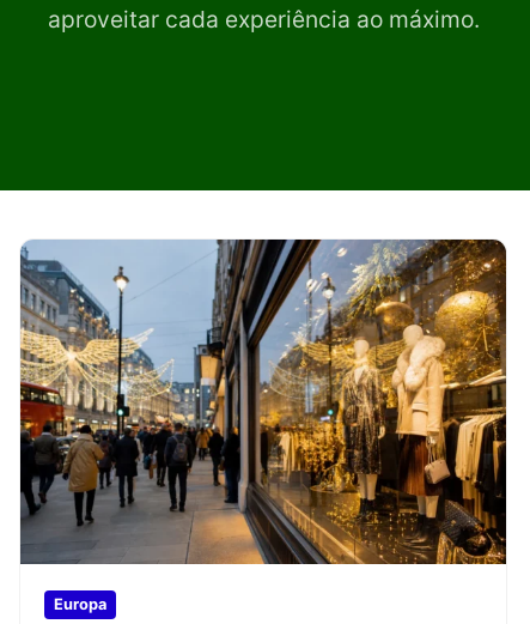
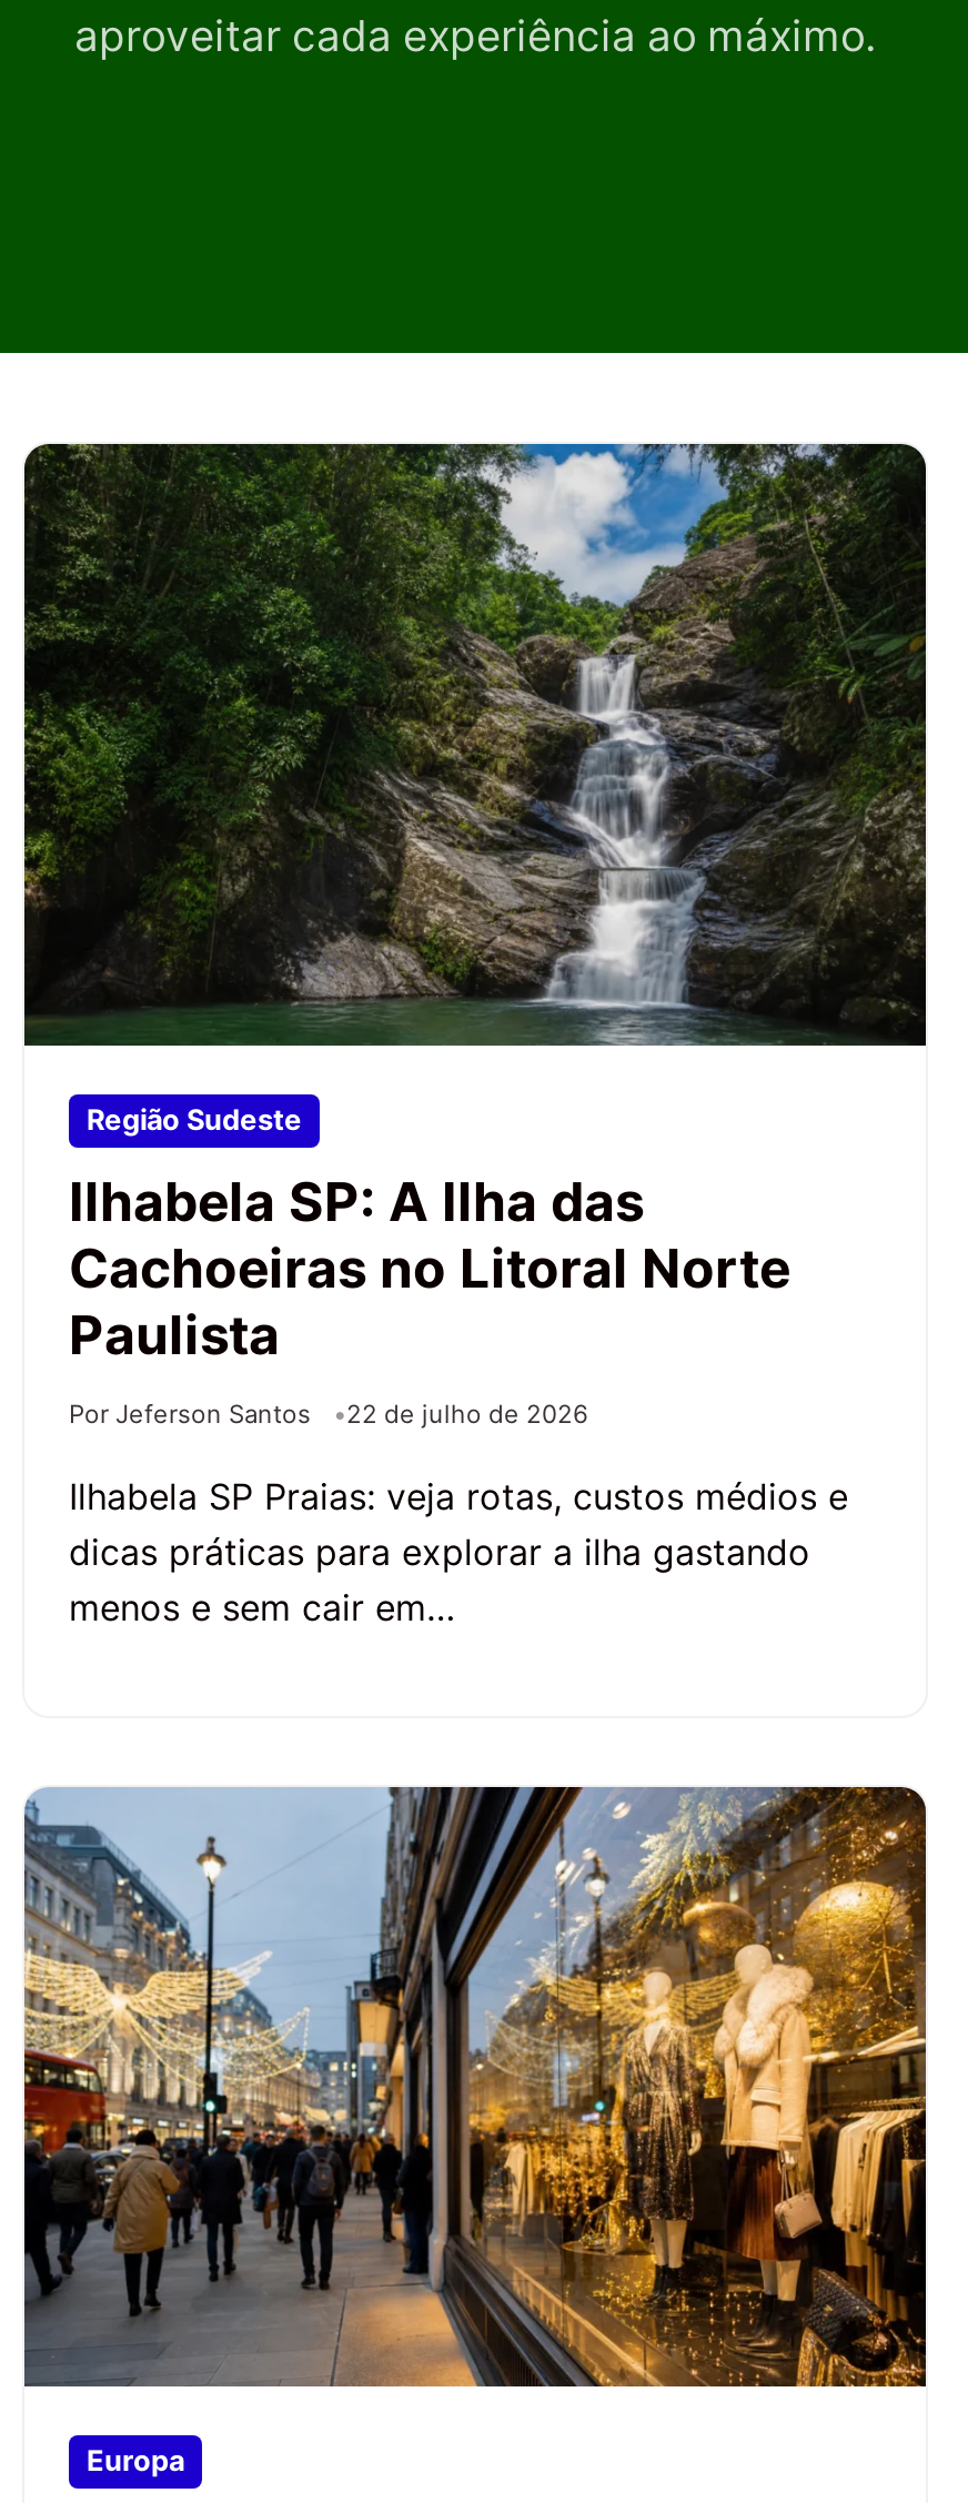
none -> [22,442,926,1629] [image] | Região Sudeste | Ilhabela SP: A Ilha das | Cachoeiras no Litoral Norte | Paulista | Por Jeferson Santos | 22 de julho de 2026 | Ilhabela SP Praias: veja rotas, custos médios e | dicas práticas para explorar a ilha gastando | menos e sem cair em…

